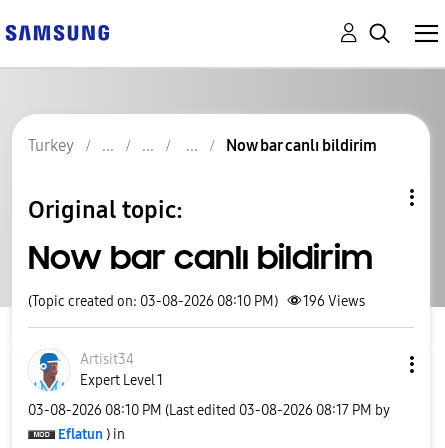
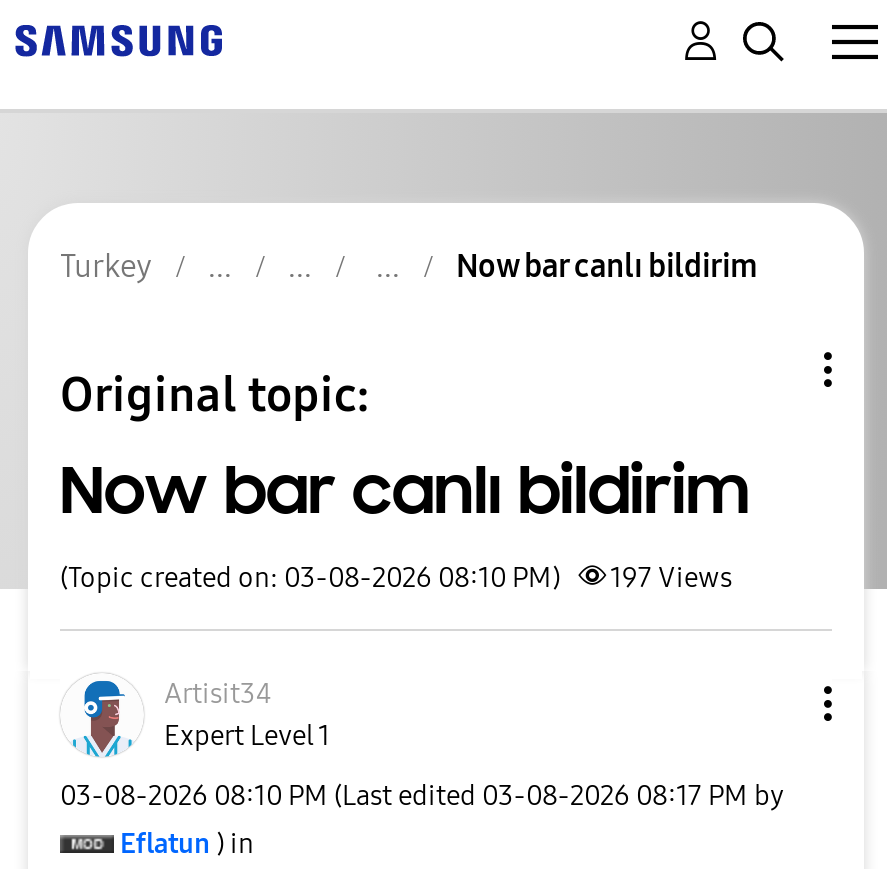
[28,293,365,310] (Topic created on: 03-08-2026 08:10 PM) 196 Views -> [60,561,732,595] (Topic created on: 03-08-2026 08:10 PM) 197 Views

